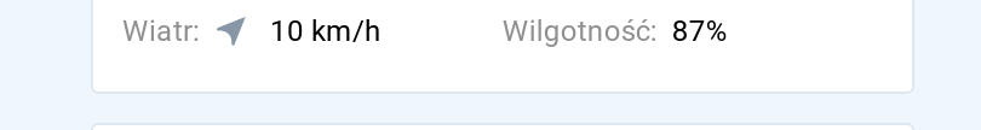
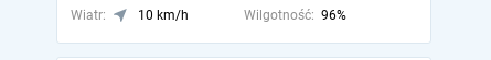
[502,14,728,48] Wilgotność: 87% -> [244,8,346,23] Wilgotność: 96%

